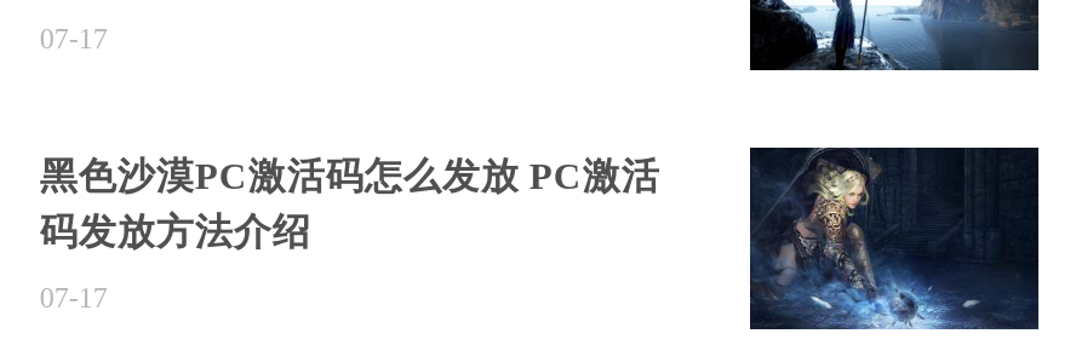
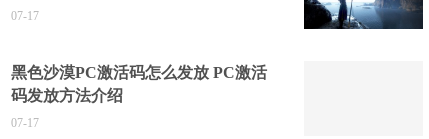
[748,145,1041,332] [image] -> none

